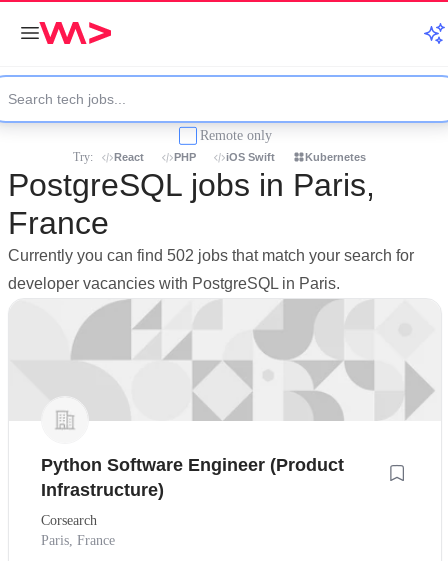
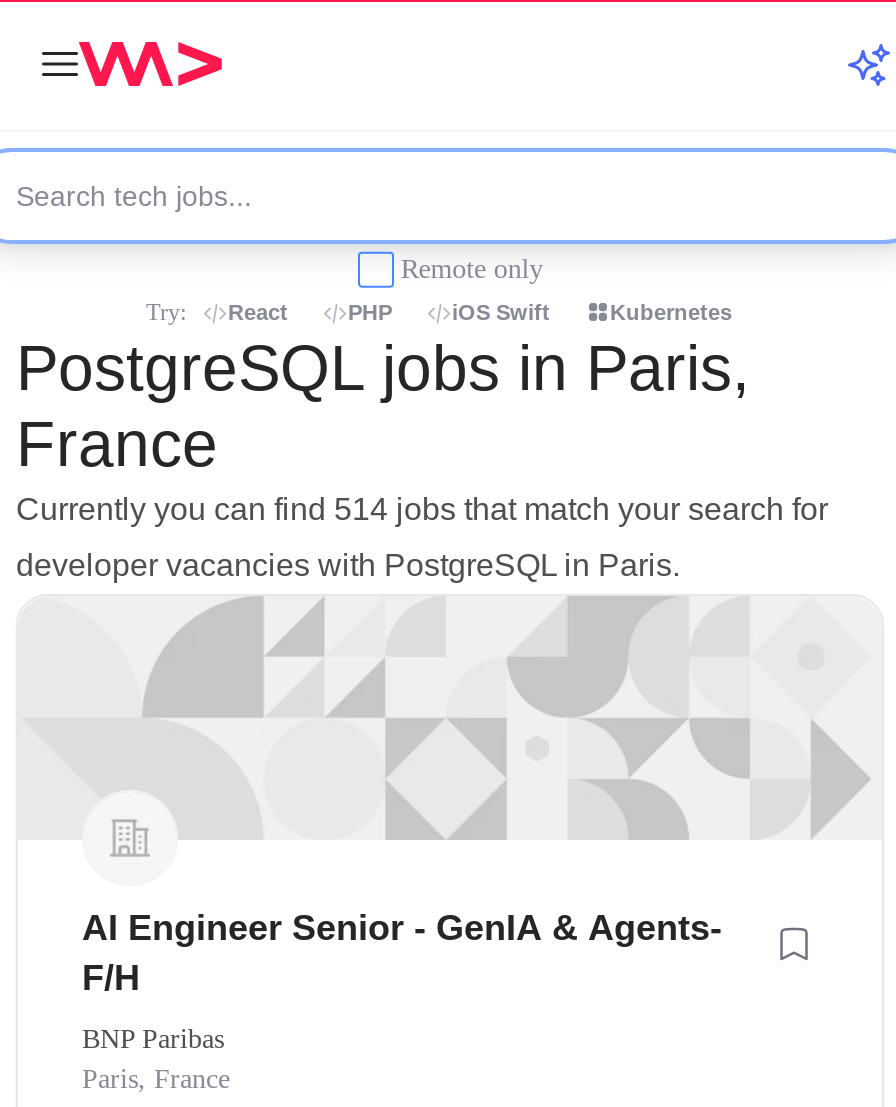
[8,247,414,264] Currently you can find 502 jobs that match your search for -> [16,492,828,526] Currently you can find 514 jobs that match your search for
[41,455,344,500] Python Software Engineer (Product | Infrastructure) -> [82,907,722,997] AI Engineer Senior - GenIA & Agents- | F/H
[41,513,97,528] Corsearch -> [82,1023,224,1053] BNP Paribas

